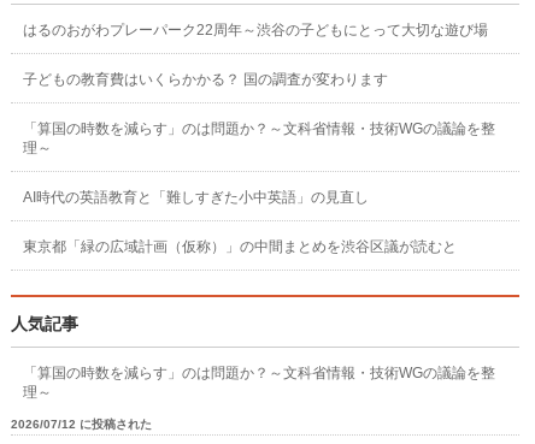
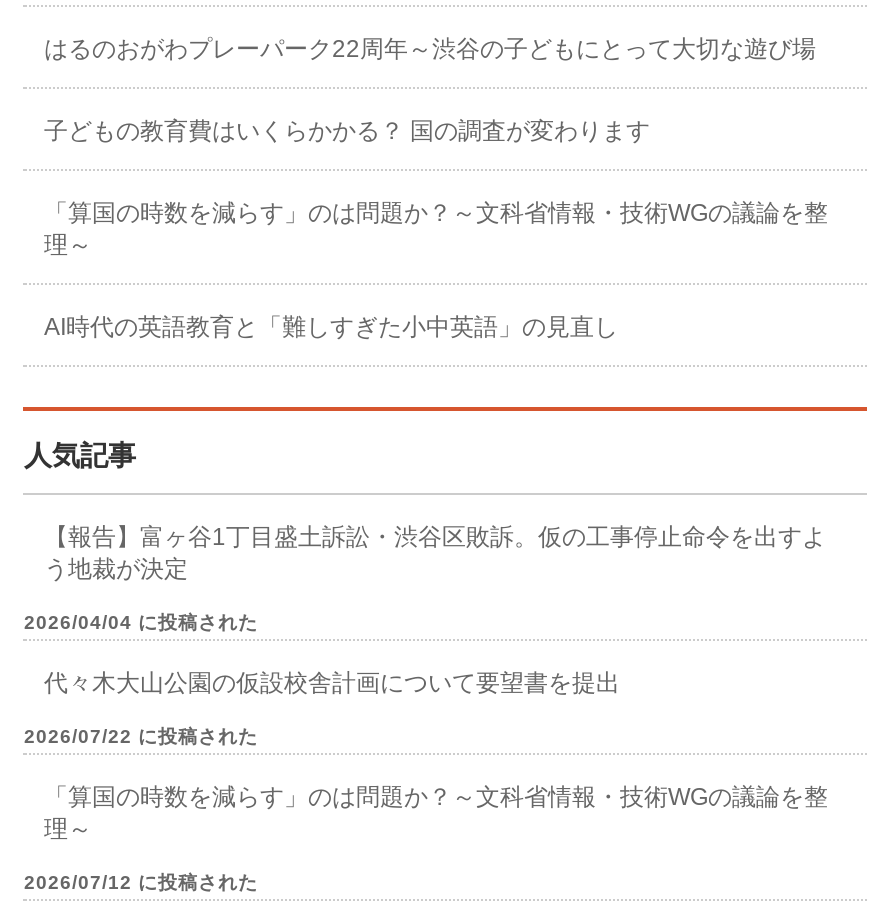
[23,239,457,256] 東京都「緑の広域計画（仮称）」の中間まとめを渋谷区議が読むと -> none
moved [11,315,79,334] -> [24,440,136,472]: 人気記事
none -> [24,524,826,748] 【報告】富ヶ谷1丁目盛土訴訟・渋谷区敗訴。仮の工事停止命令を出すよ | う地裁が決定 | 2026/04/04 に投稿された | 代々木大山公園の仮設校舎計画について要望書を提出 | 2026/07/22 に投稿された

